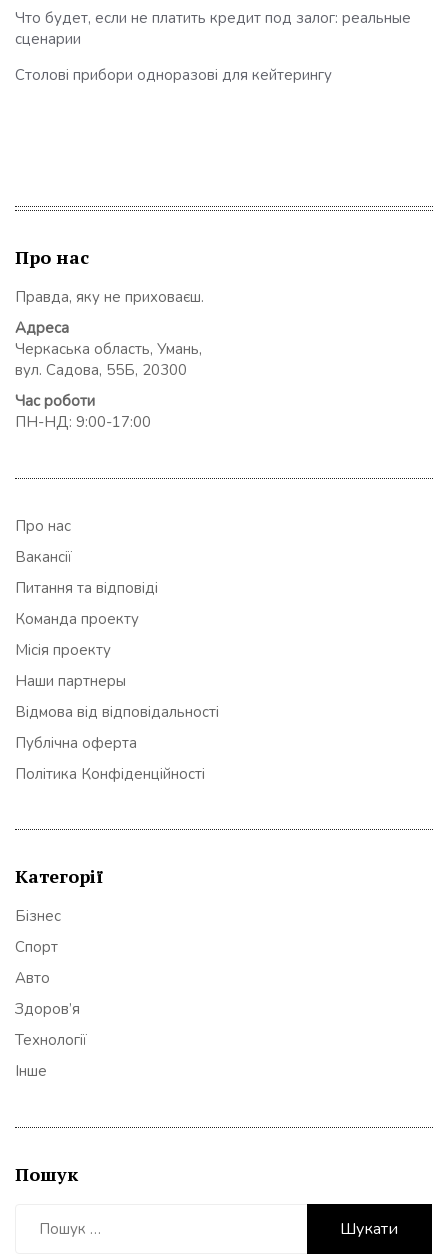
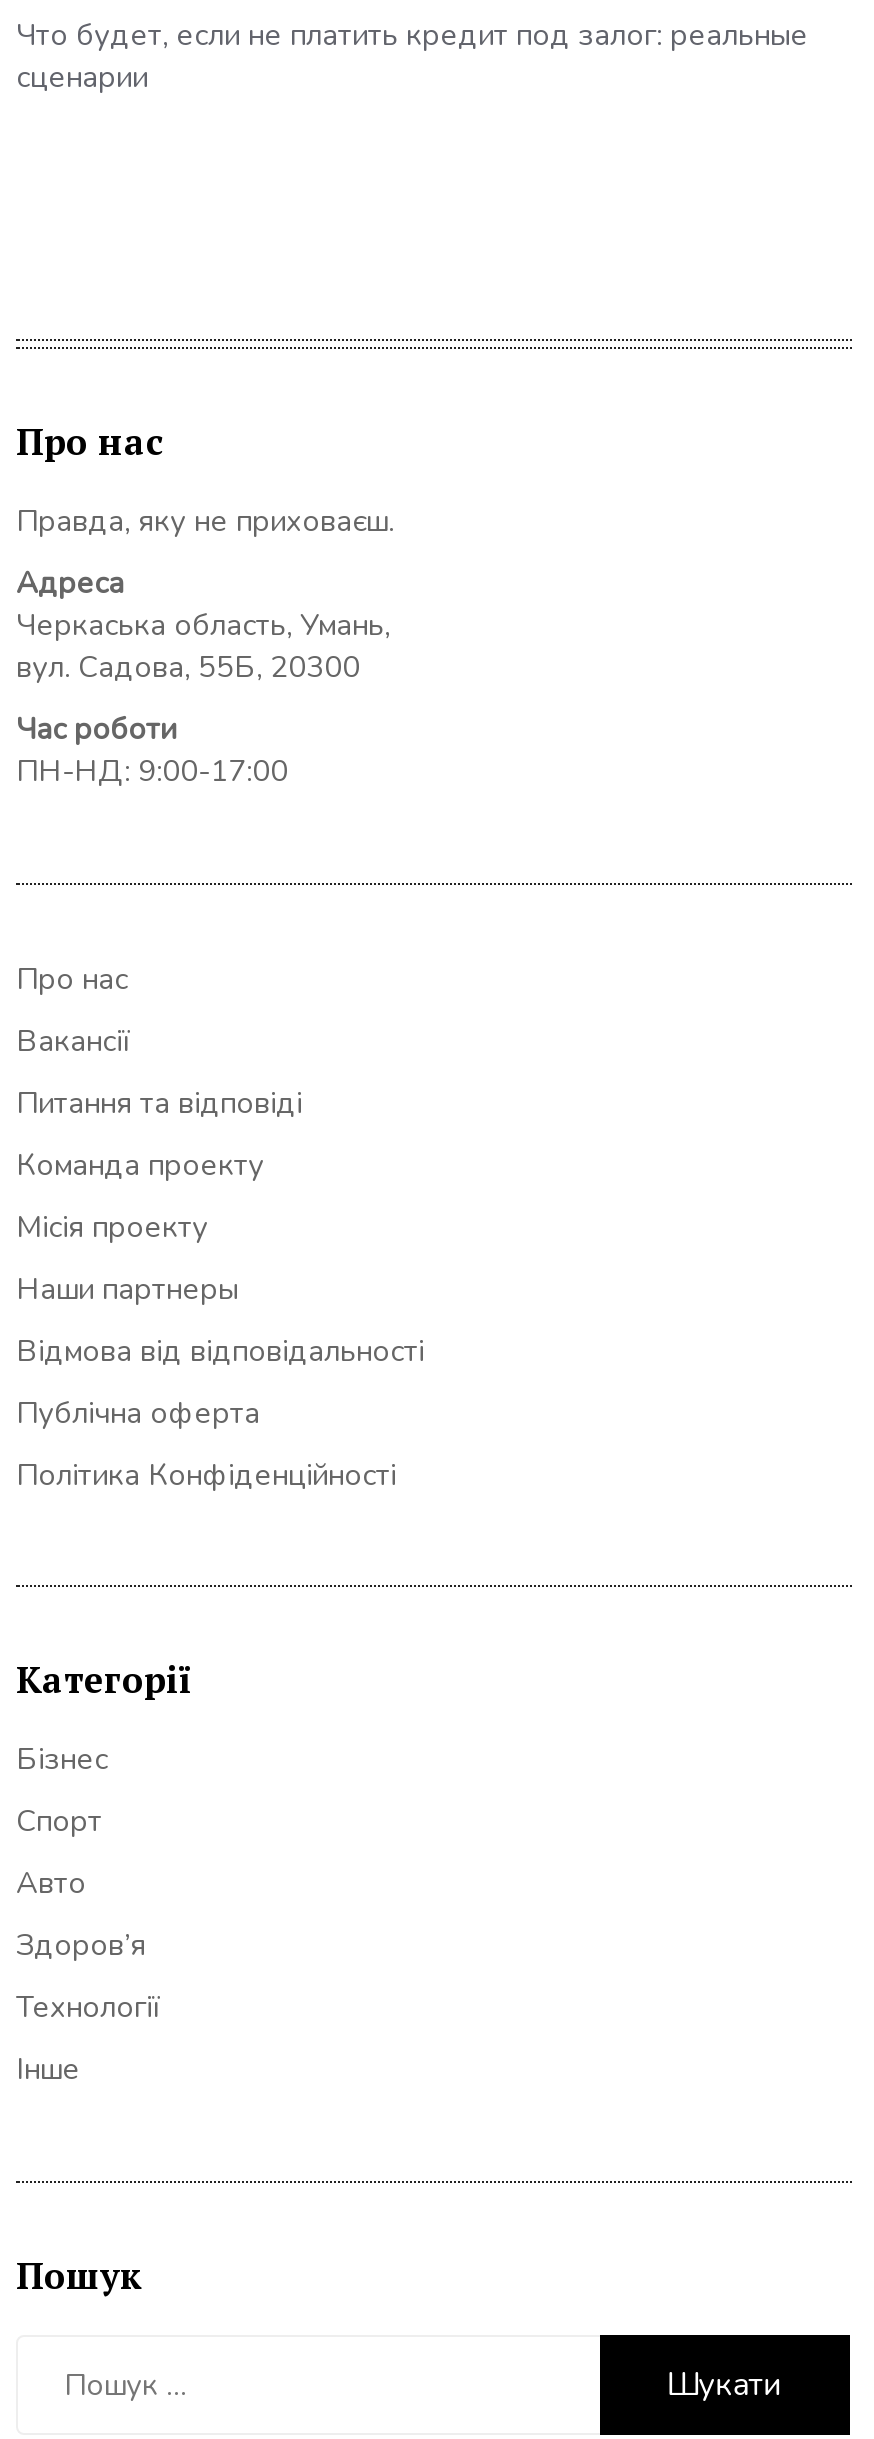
[15,65,332,85] Столові прибори одноразові для кейтерингу -> none

